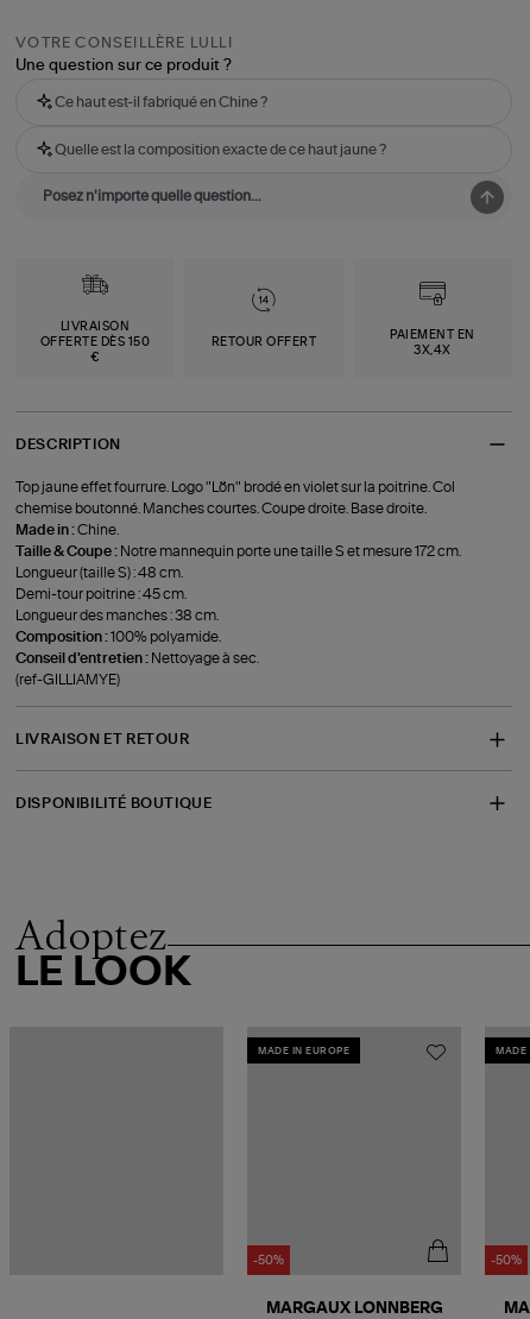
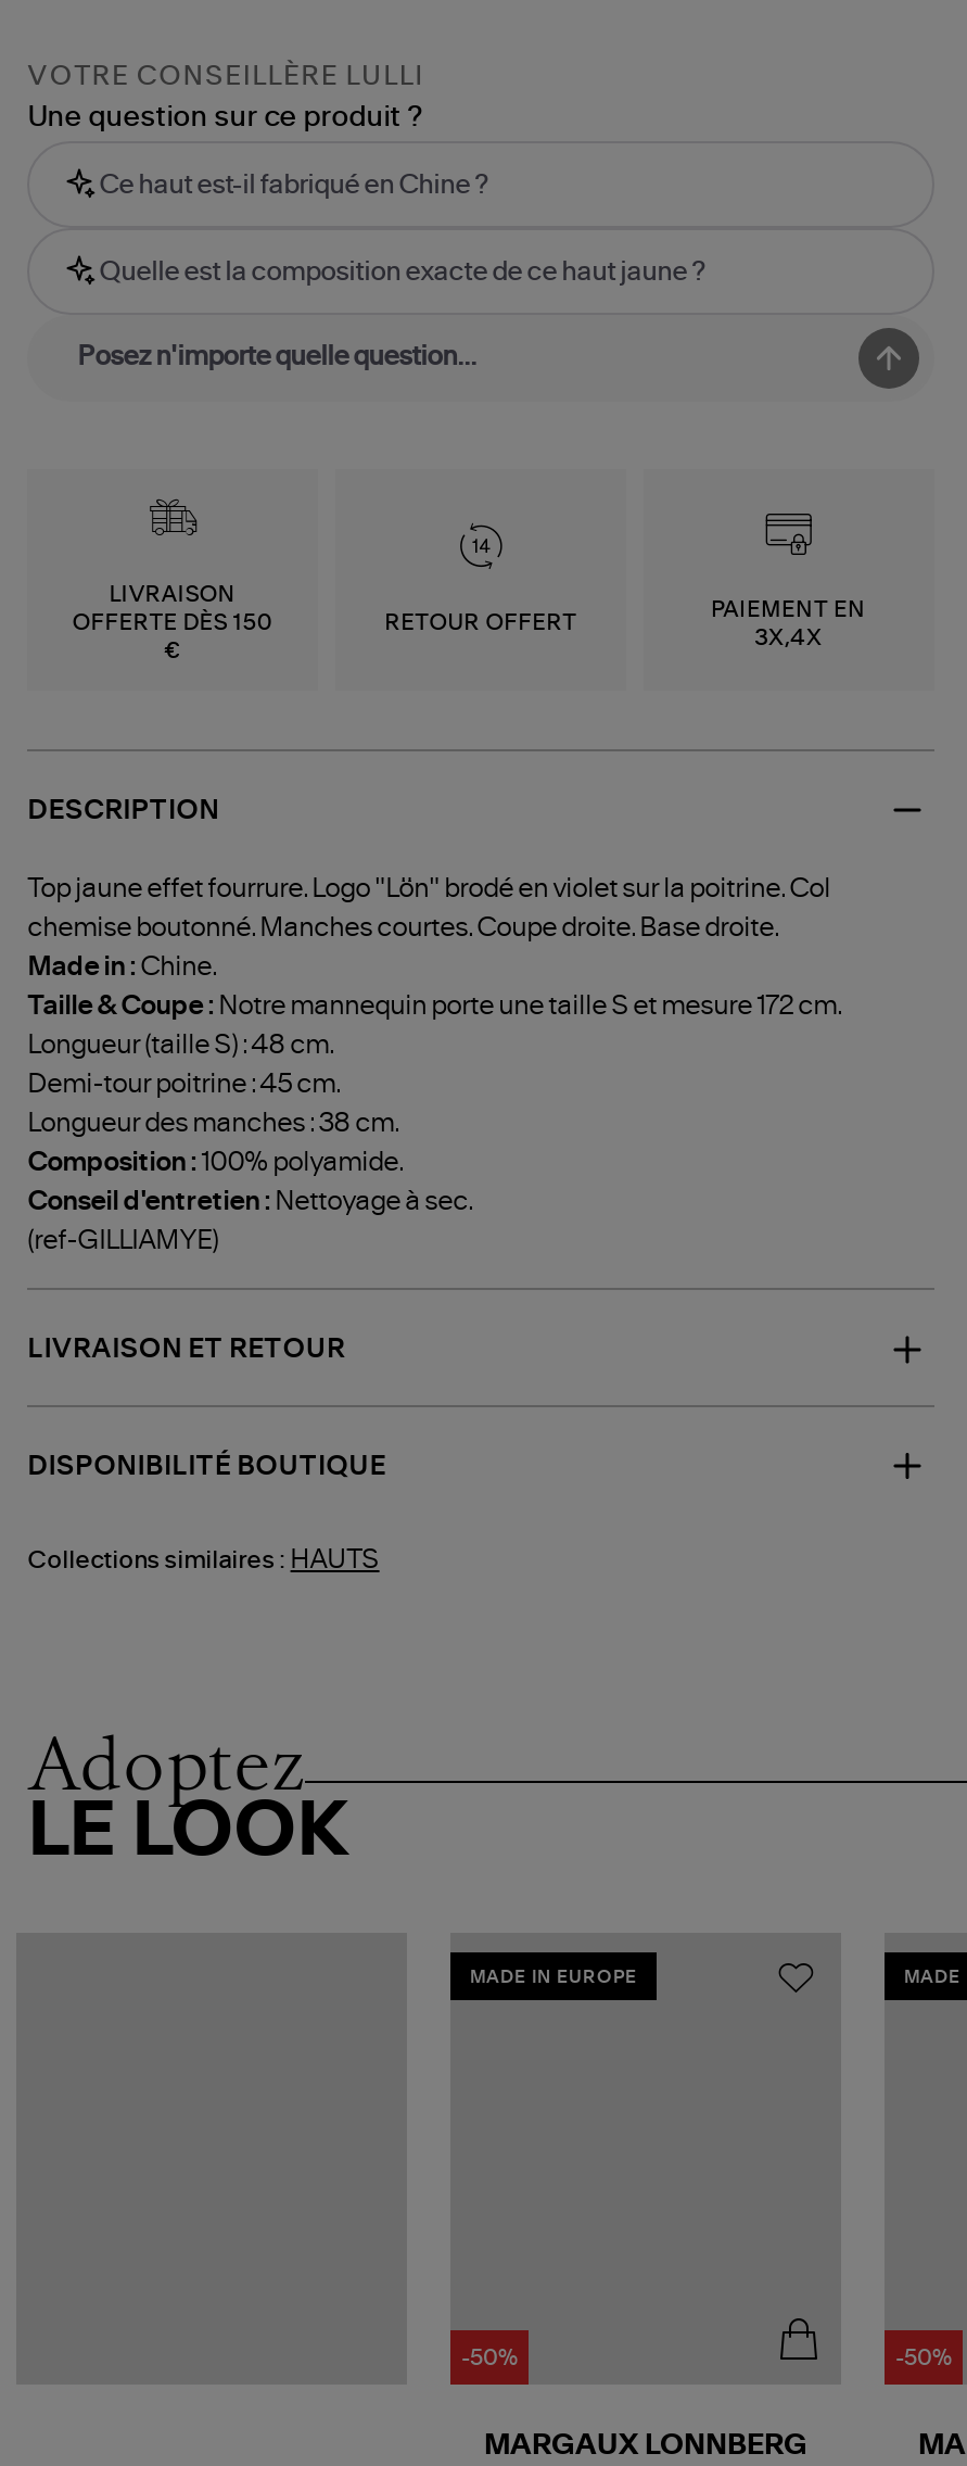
none -> [28,1547,379,1573] Collections similaires : HAUTS

